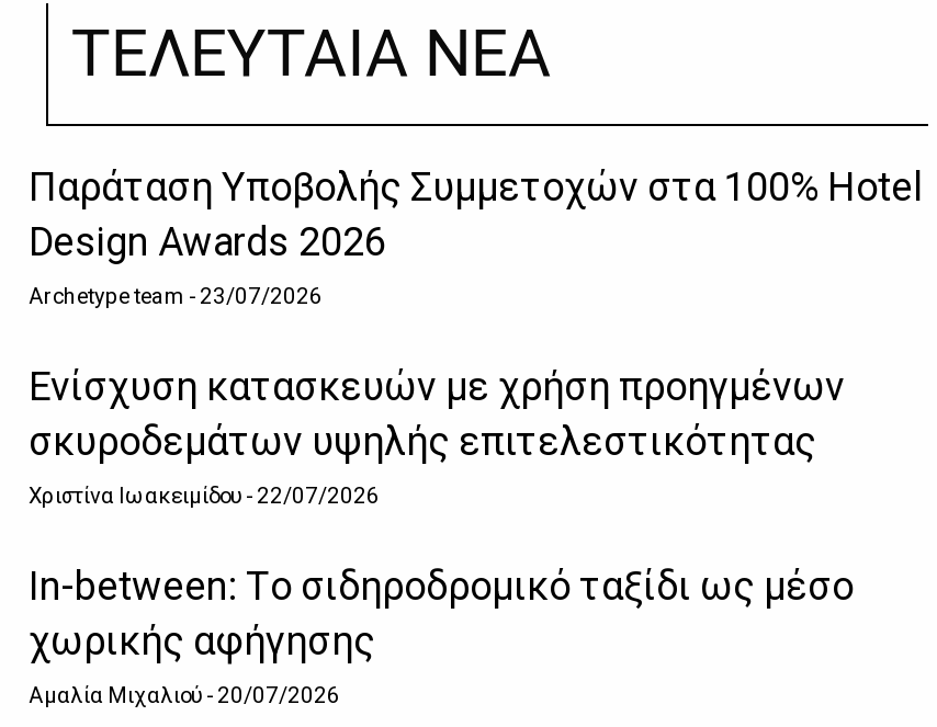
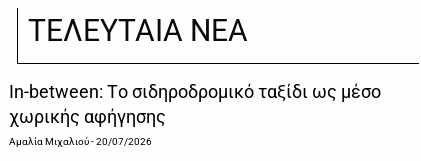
[29,164,922,509] Παράταση Υποβολής Συμμετοχών στα 100% Hotel | Design Awards 2026 | Archetype team - 23/07/2026 | Ενίσχυση κατασκευών με χρήση προηγμένων | σκυροδεμάτων υψηλής επιτελεστικότητας | Χριστίνα Ιωακειμίδου - 22/07/2026 -> none

